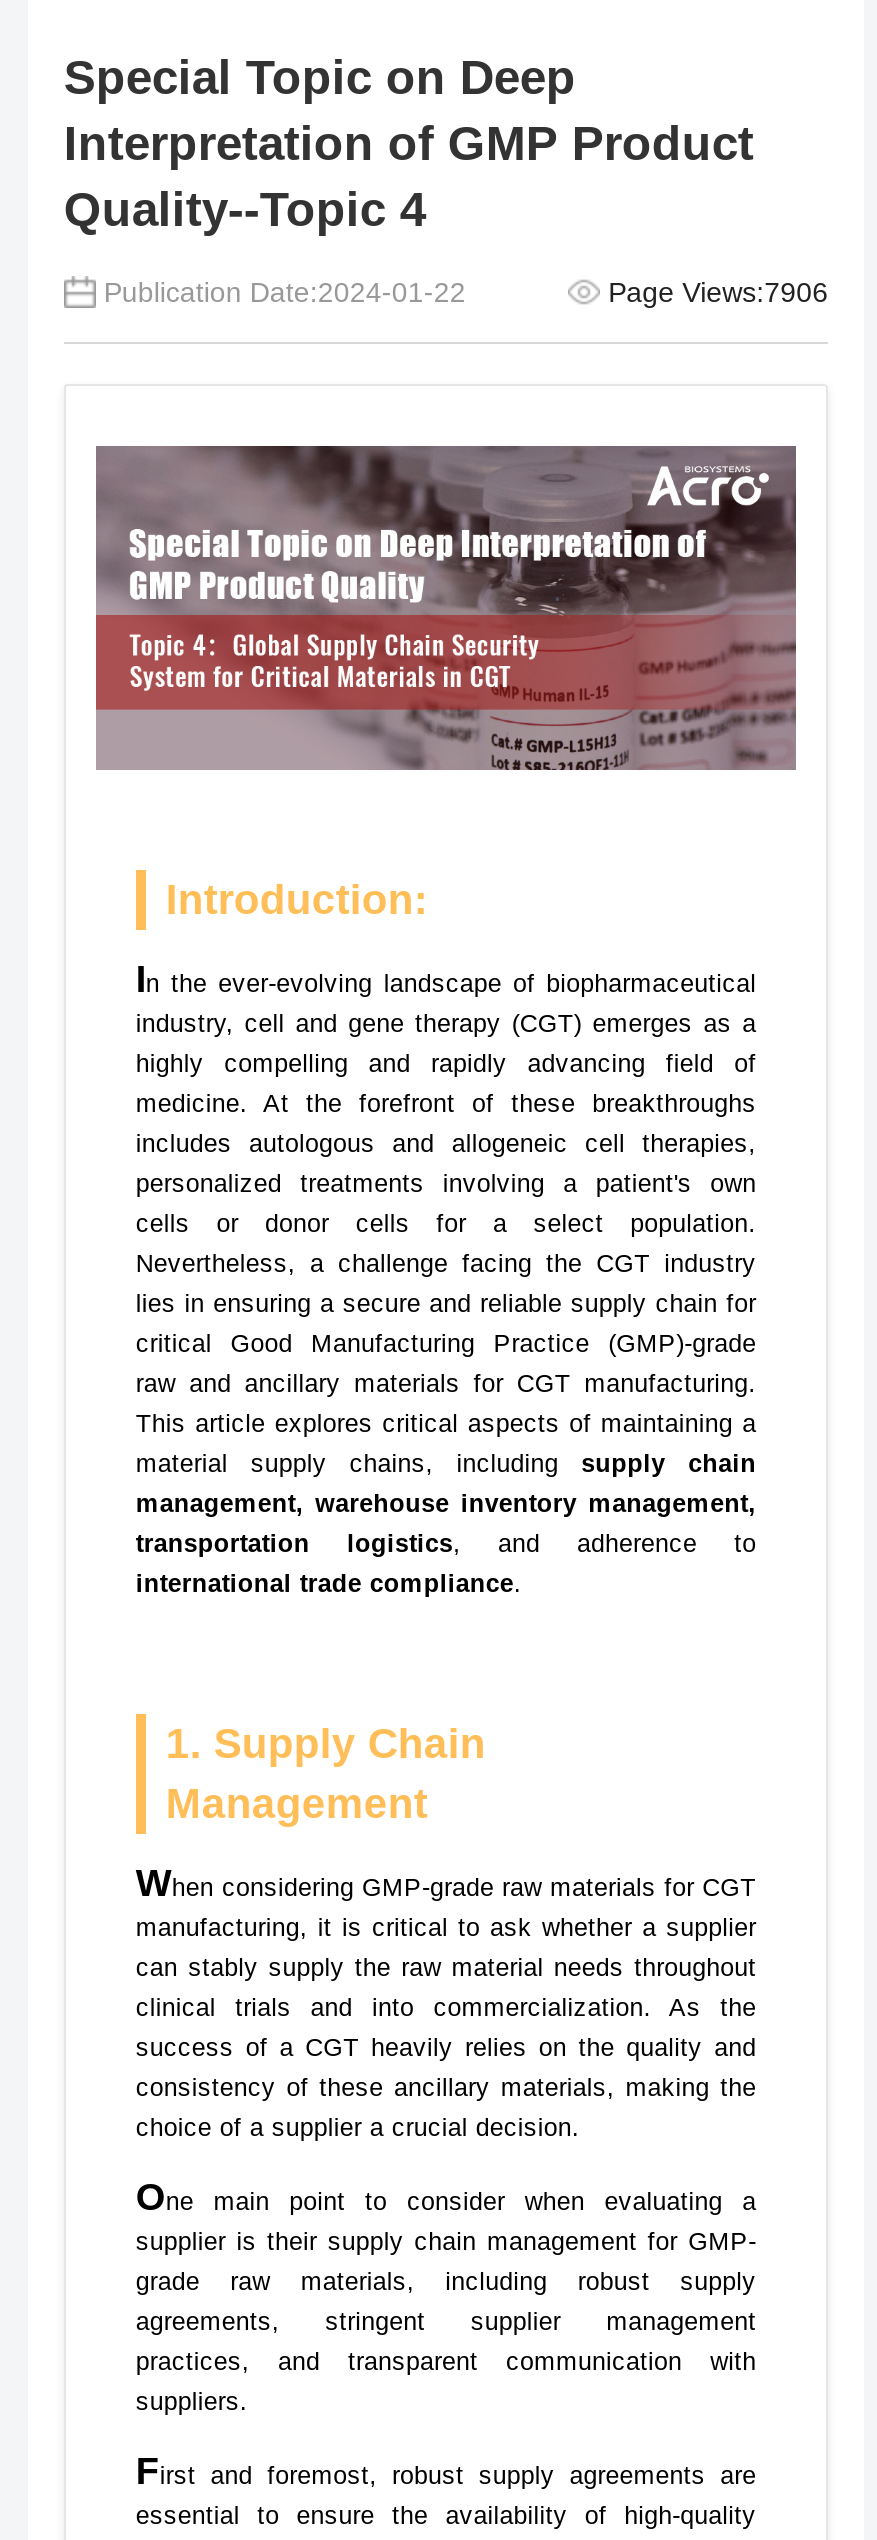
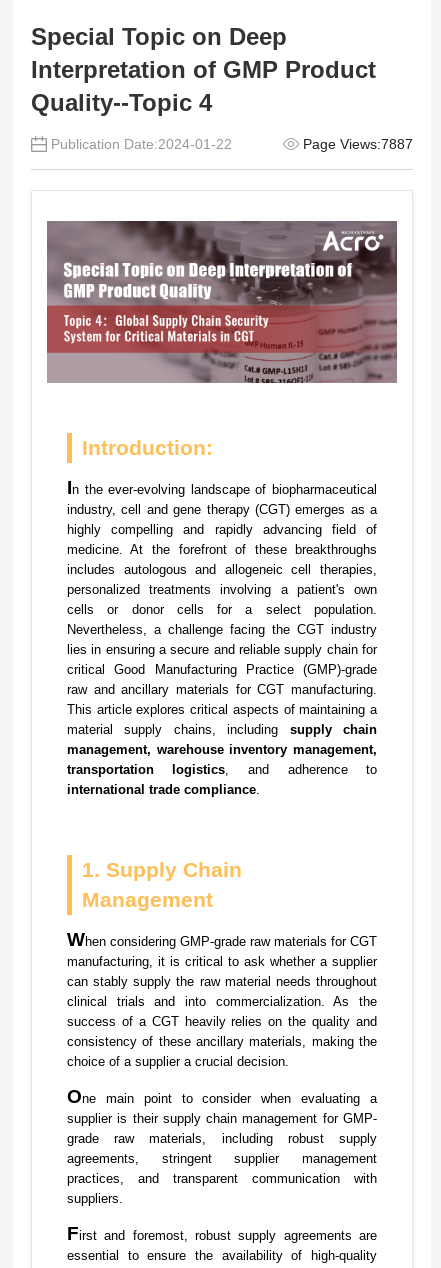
[608,276,828,308] Page Views:7906 -> [303,136,413,152] Page Views:7887

